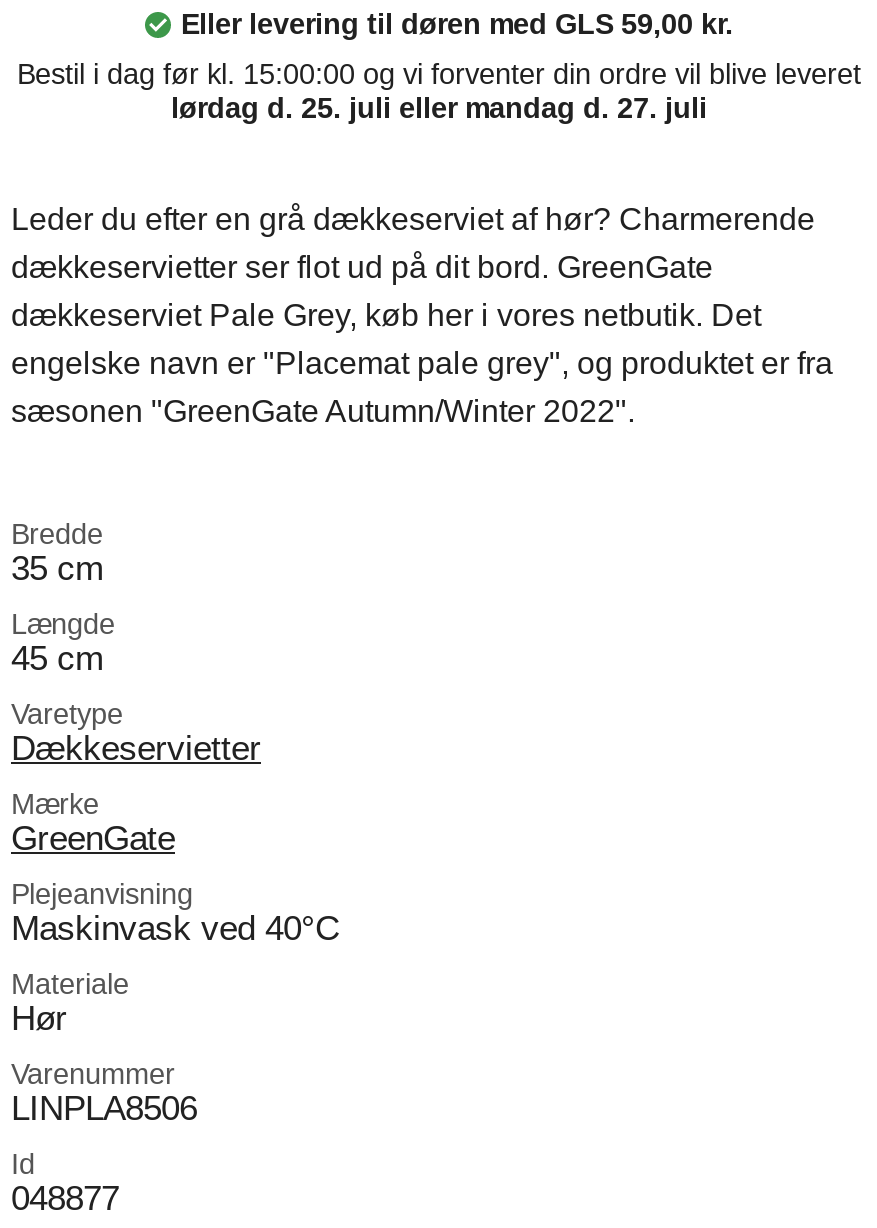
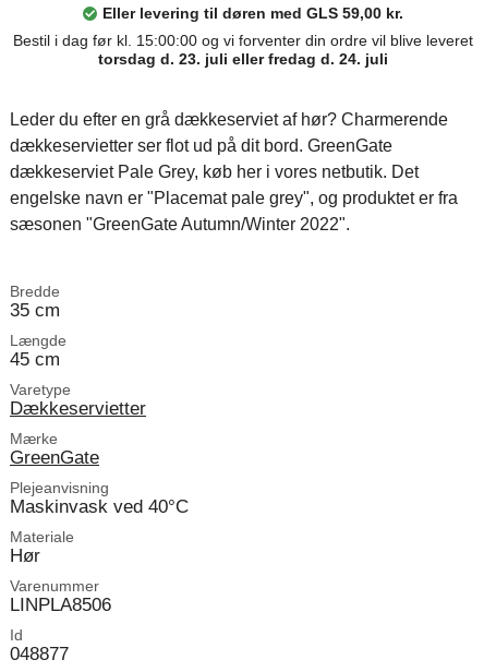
[171,92,707,124] lørdag d. 25. juli eller mandag d. 27. juli -> [98,50,388,68] torsdag d. 23. juli eller fredag d. 24. juli

